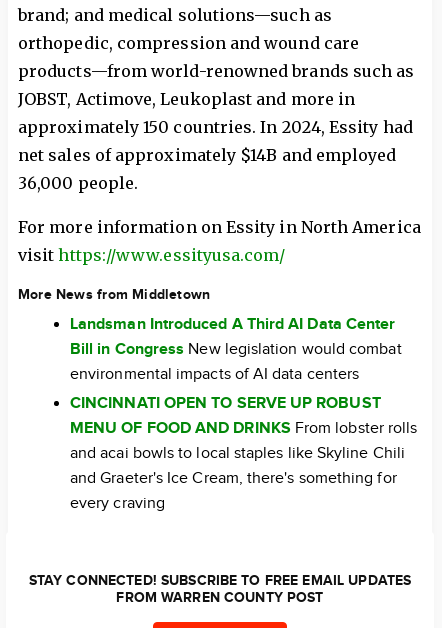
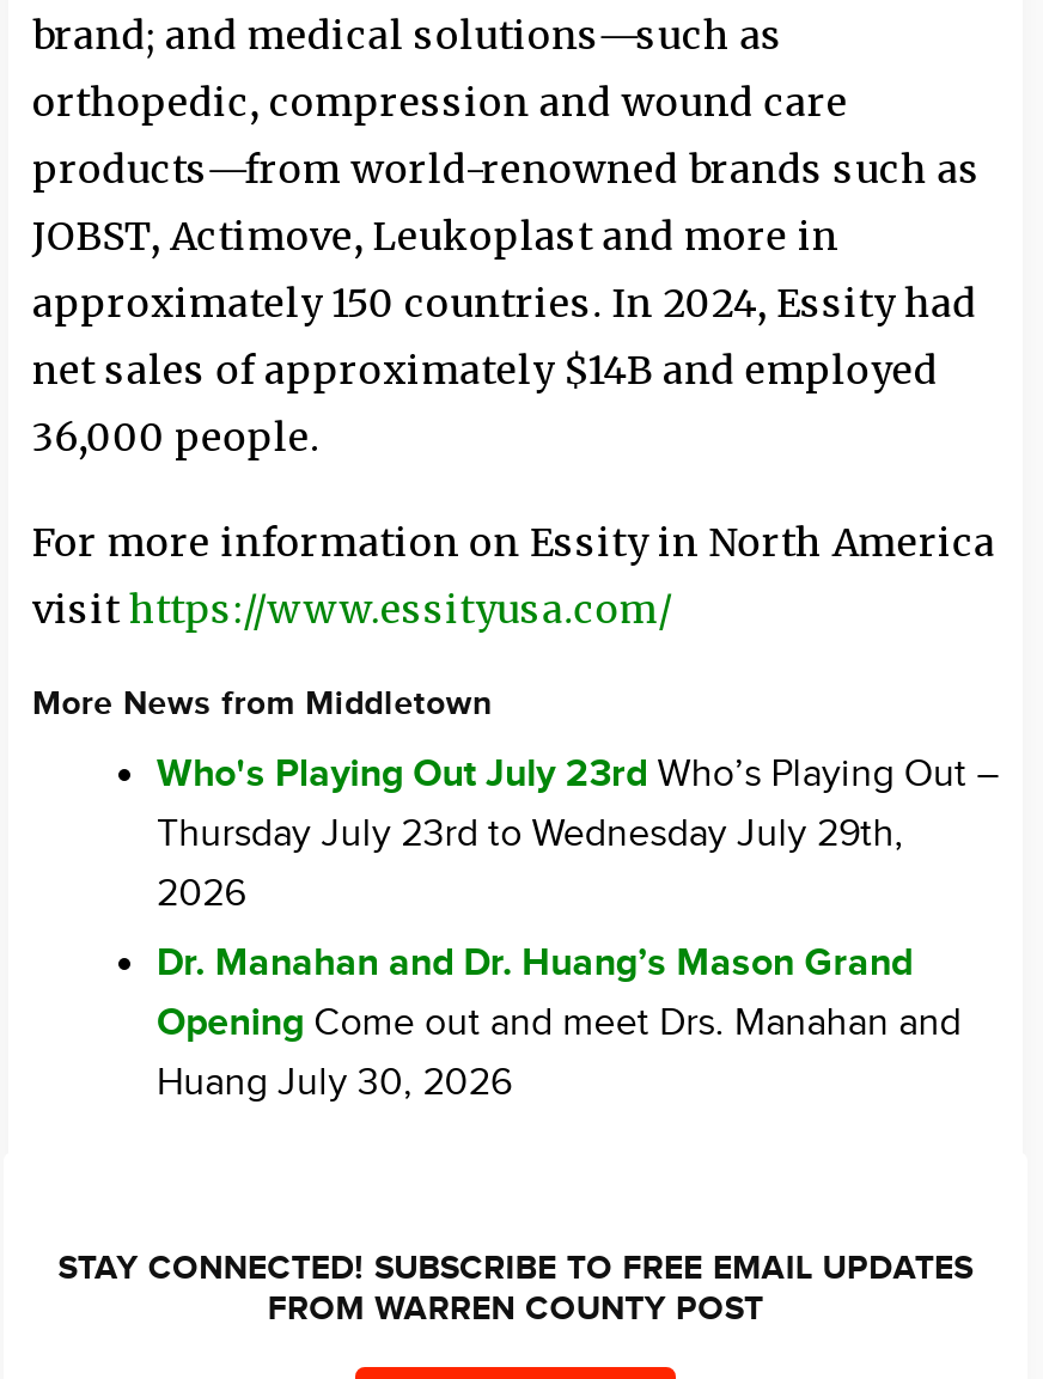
[70,315,402,384] Landsman Introduced A Third AI Data Center | Bill in Congress New legislation would combat | environmental impacts of AI data centers -> [157,752,998,917] Who's Playing Out July 23rd Who’s Playing Out – | Thursday July 23rd to Wednesday July 29th, | 2026
[70,394,417,513] CINCINNATI OPEN TO SERVE UP ROBUST | MENU OF FOOD AND DRINKS From lobster rolls | and acai bowls to local staples like Skyline Chili | and Graeter's Ice Cream, there's something for | every craving -> [157,941,961,1106] Dr. Manahan and Dr. Huang’s Mason Grand | Opening Come out and meet Drs. Manahan and | Huang July 30, 2026

